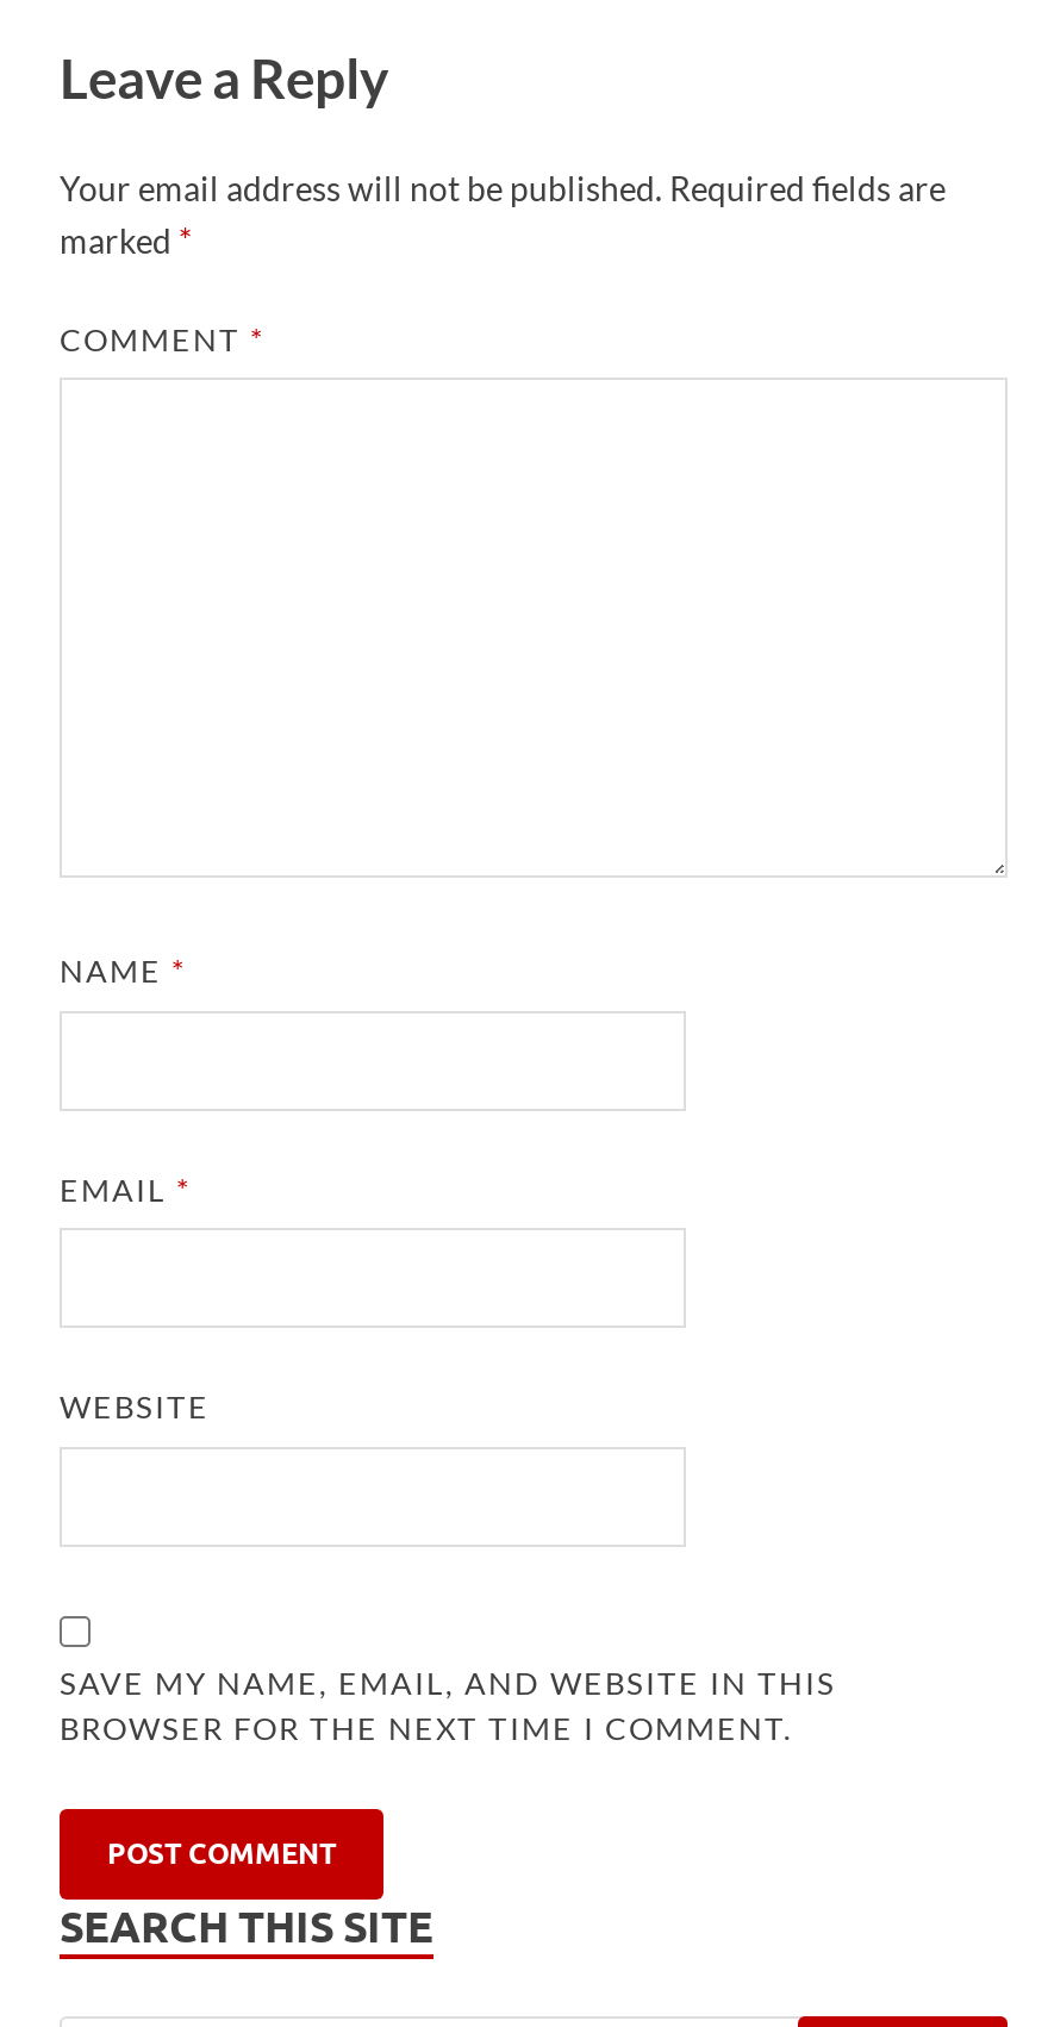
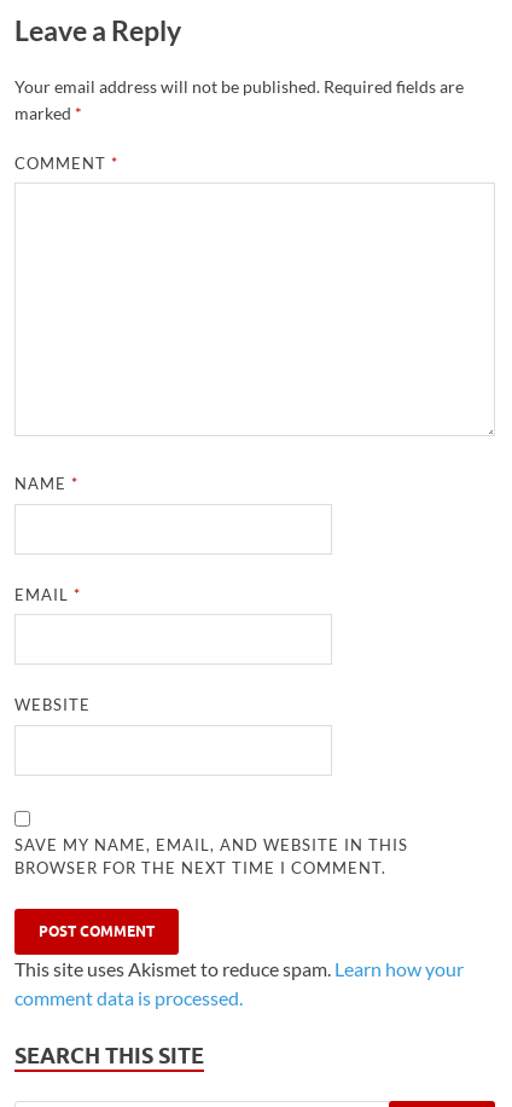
none -> [14,957,464,1009] This site uses Akismet to reduce spam. Learn how your | comment data is processed.

